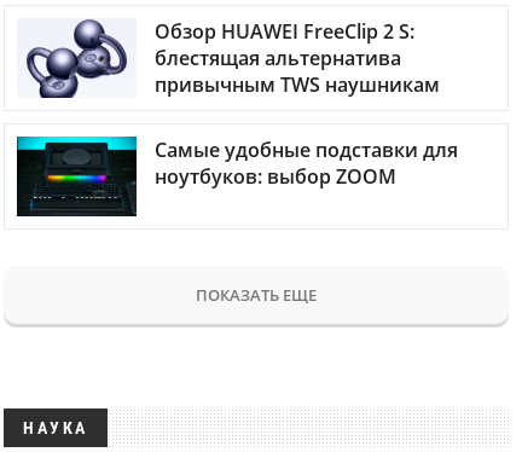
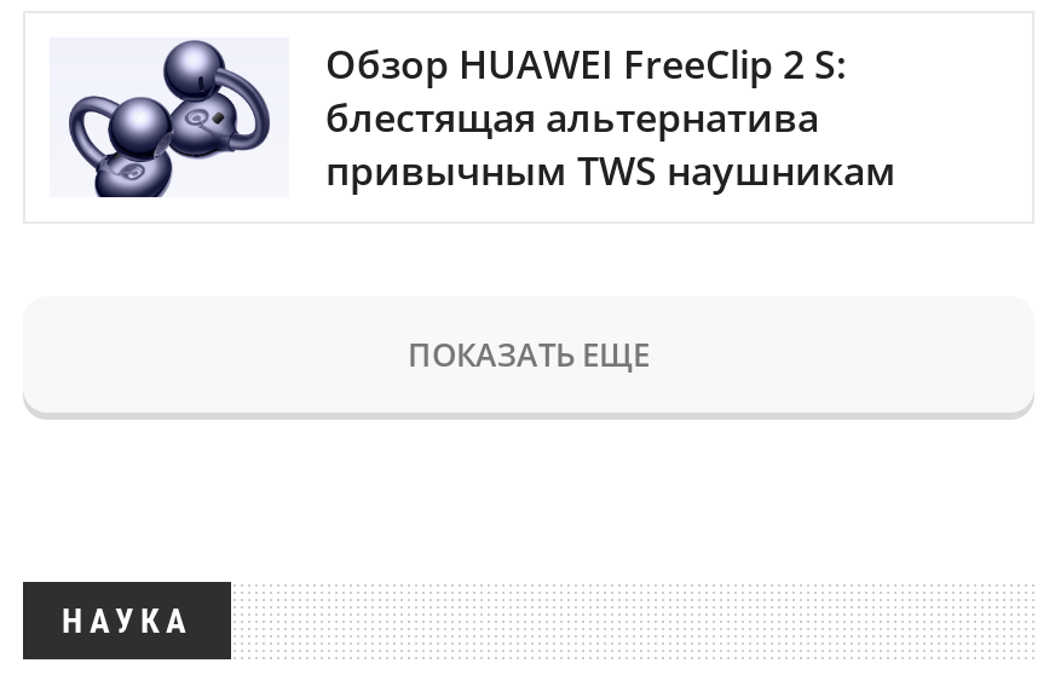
[16,135,458,218] [image] | Самые удобные подставки для | ноутбуков: выбор ZOOM -> none

